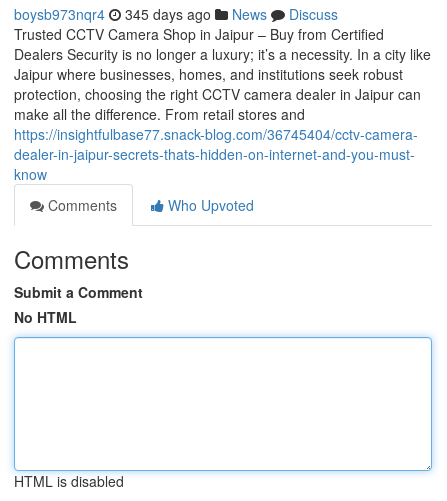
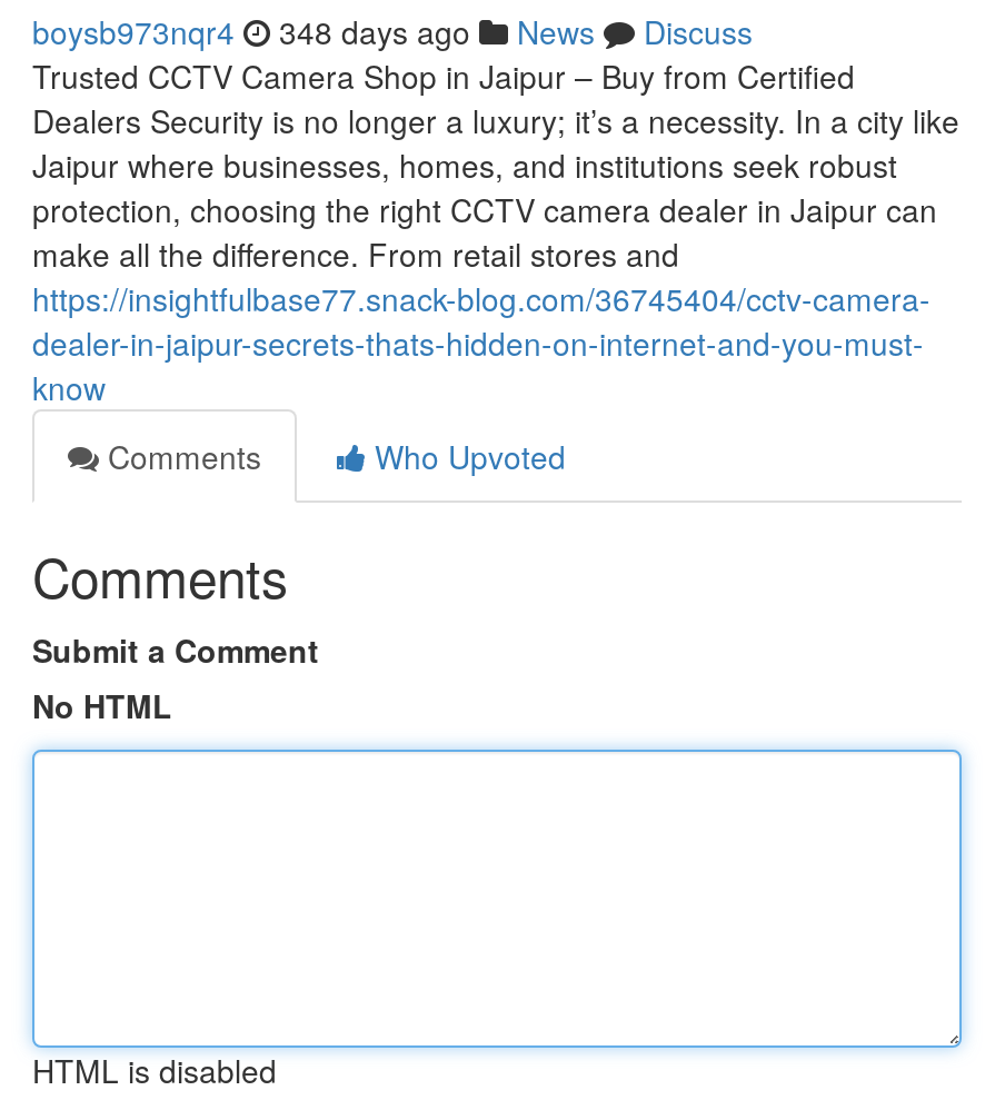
[14,4,338,24] boysb973nqr4 345 days ago News Discuss -> [32,9,753,53] boysb973nqr4 348 days ago News Discuss

